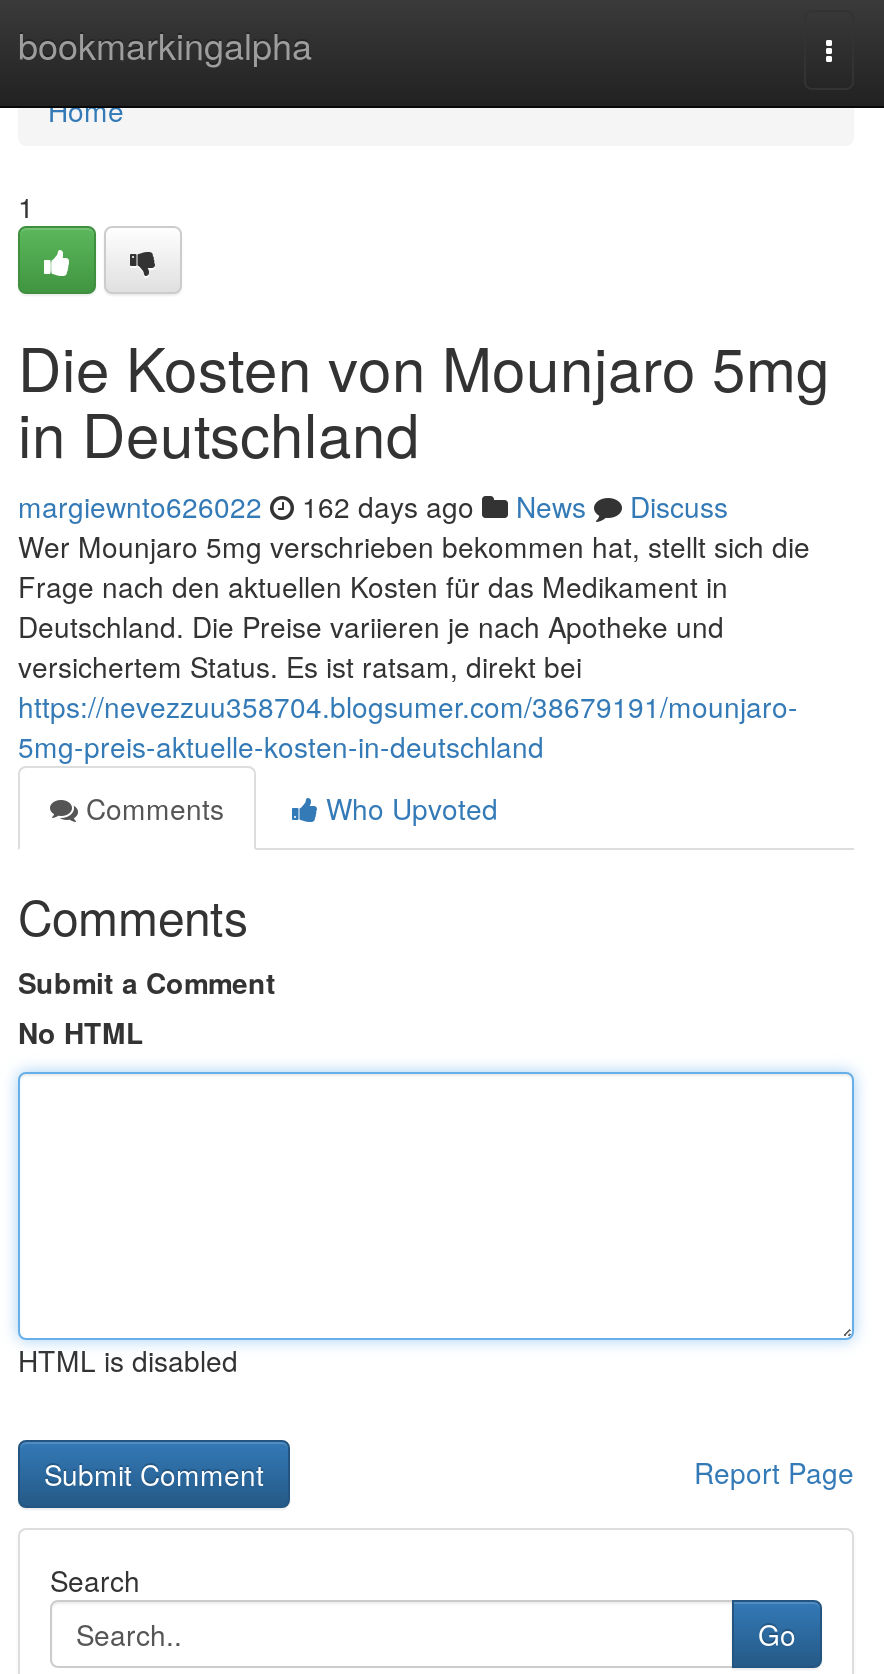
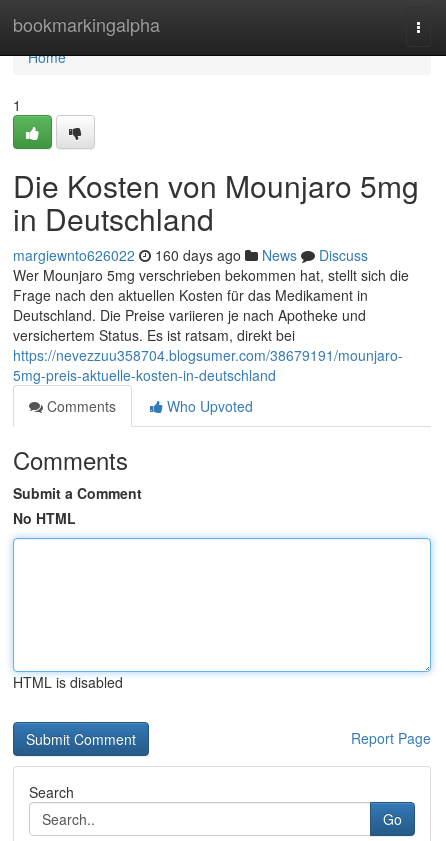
[18,486,728,526] margiewnto626022 162 days ago News Discuss -> [13,245,368,265] margiewnto626022 160 days ago News Discuss

